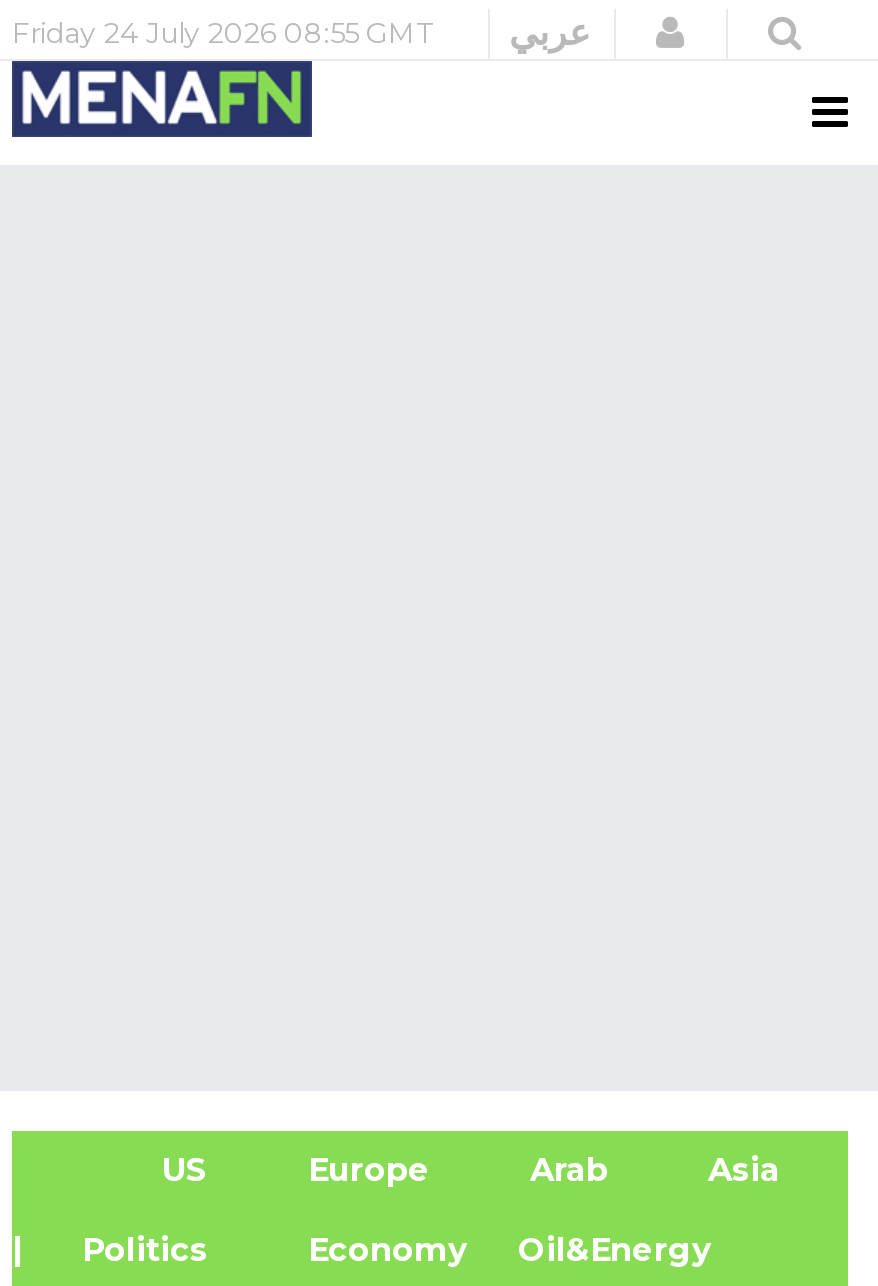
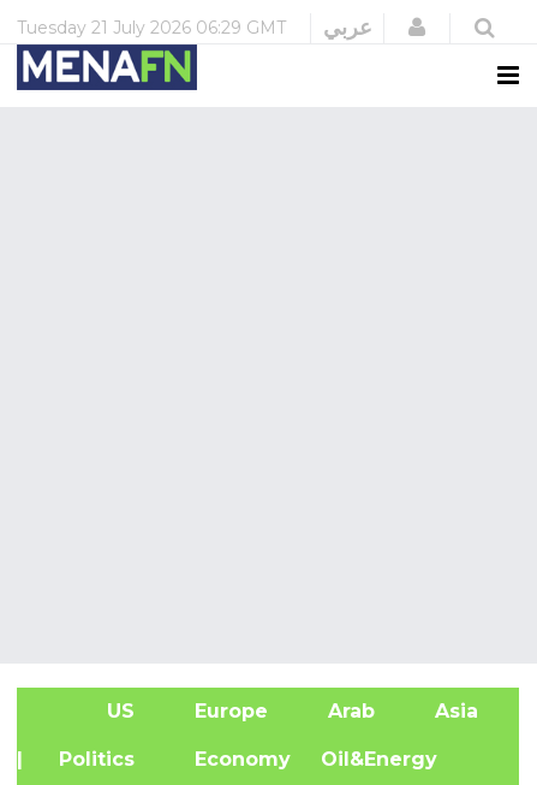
[12,15,432,51] Friday 24 July 2026 08:55 GMT -> [17,17,286,38] Tuesday 21 July 2026 06:29 GMT

